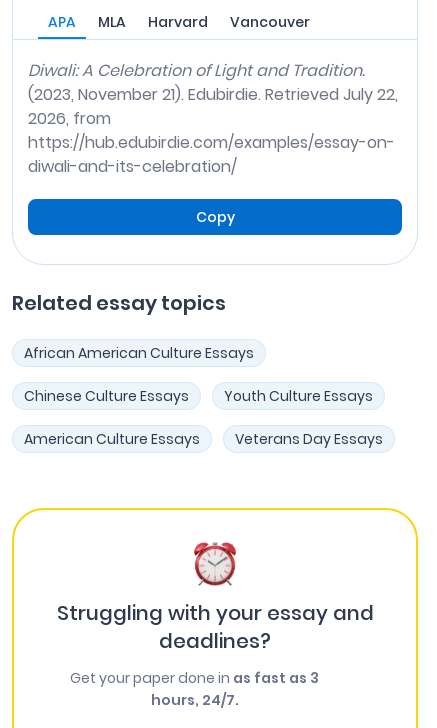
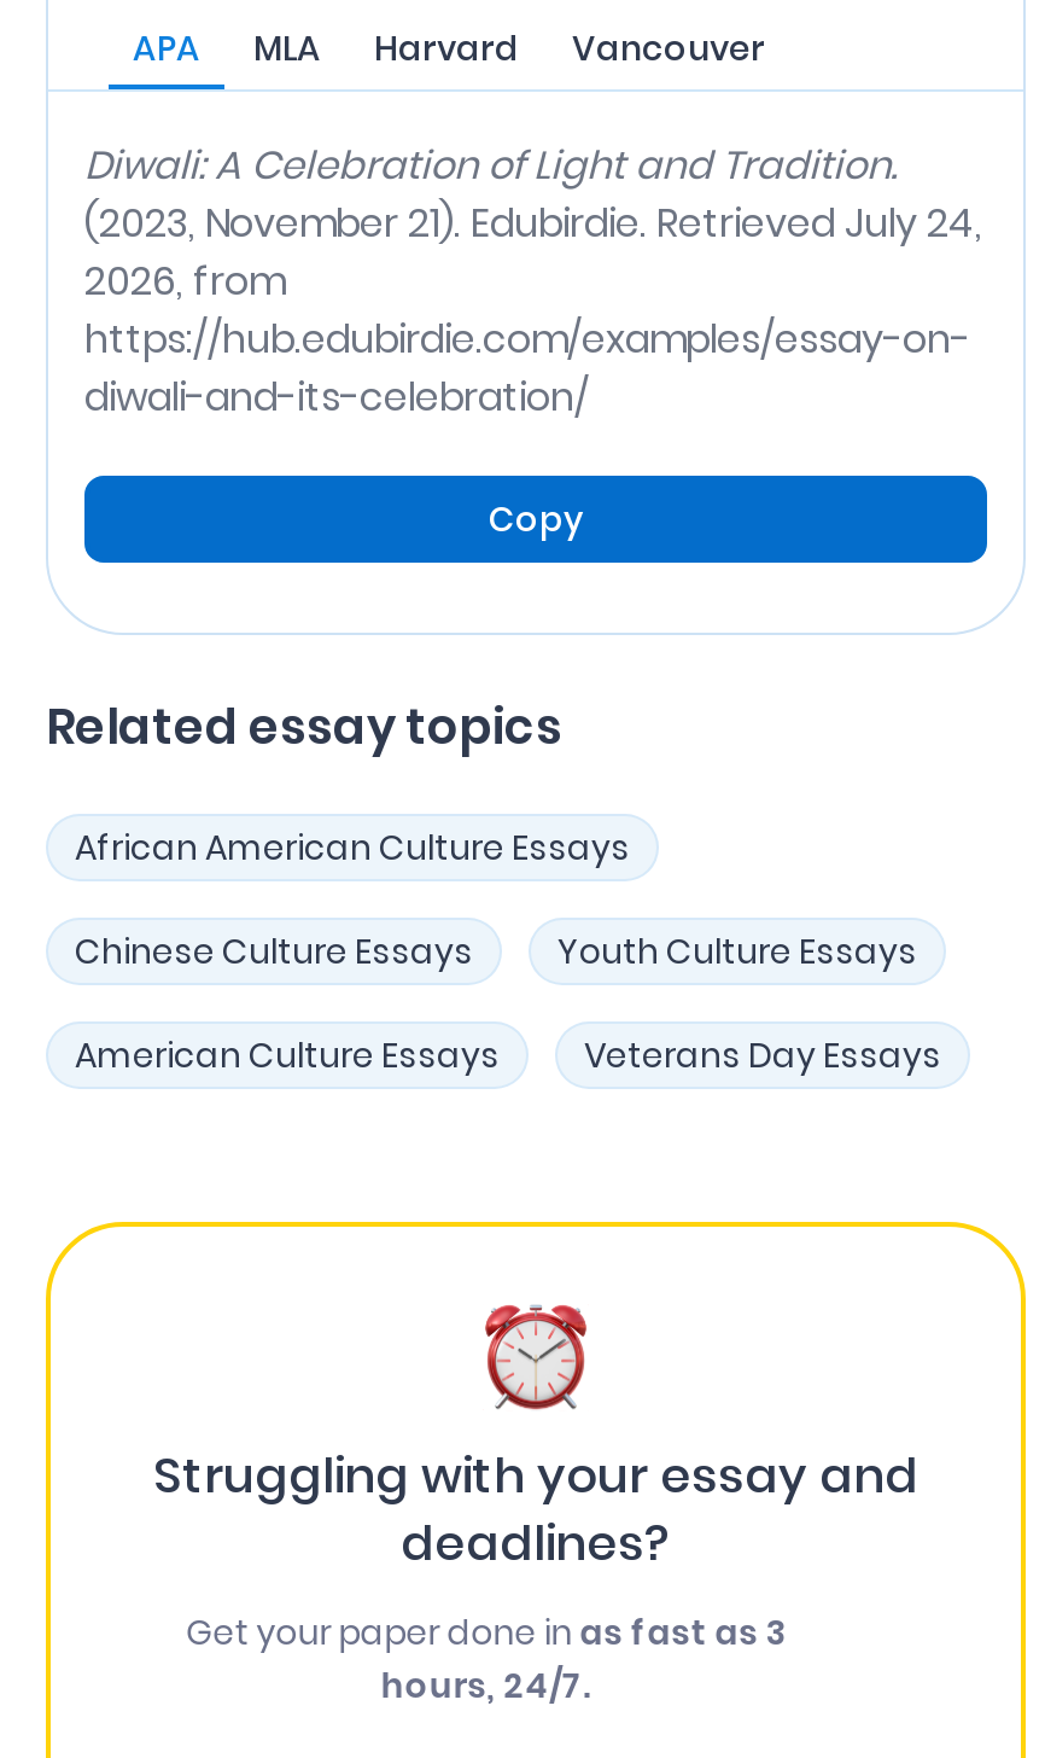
[28,83,398,106] (2023, November 21). Edubirdie. Retrieved July 22, -> [84,195,982,250] (2023, November 21). Edubirdie. Retrieved July 24,

